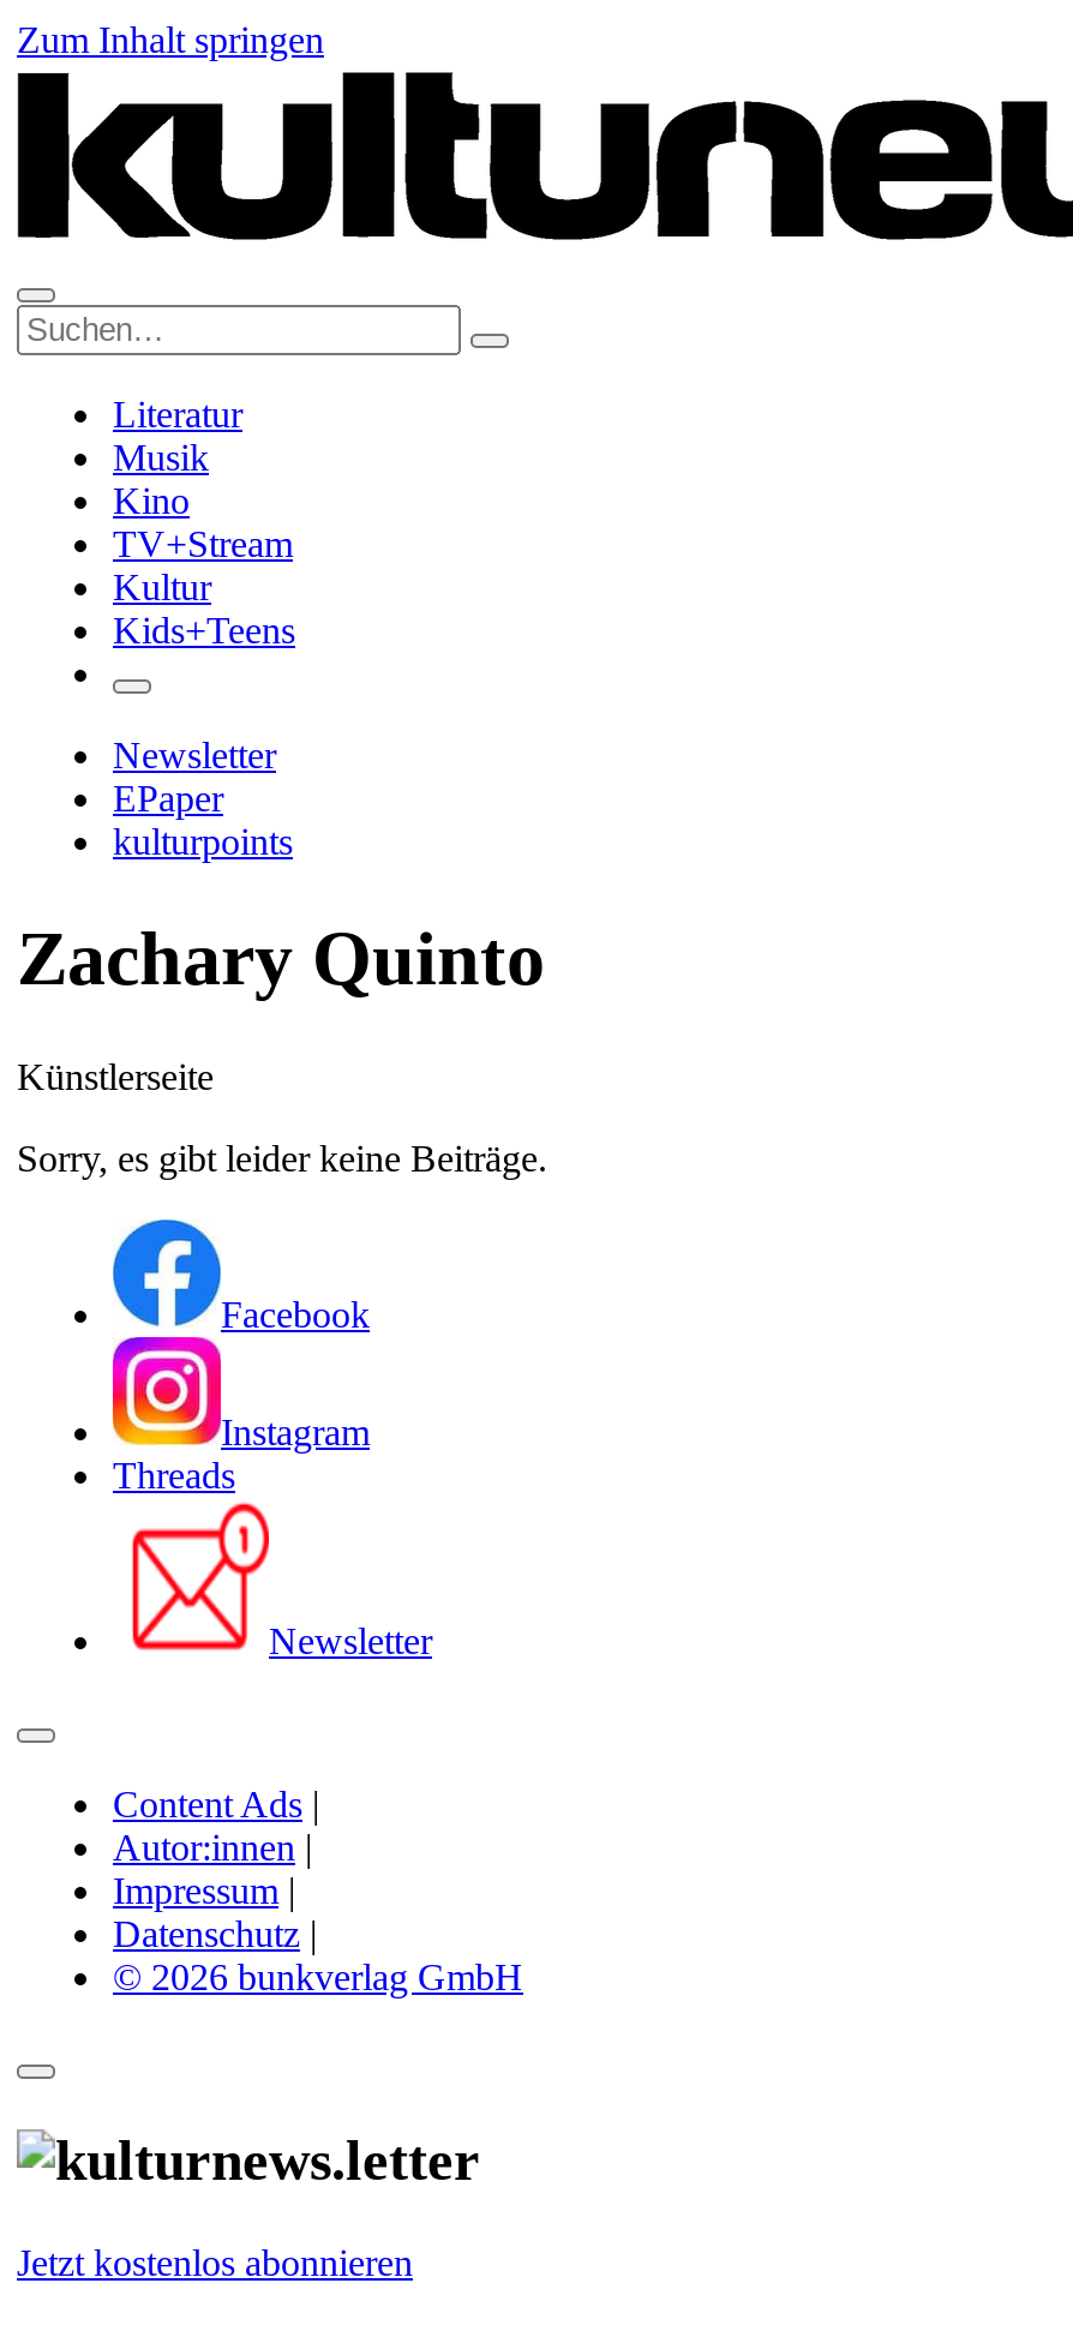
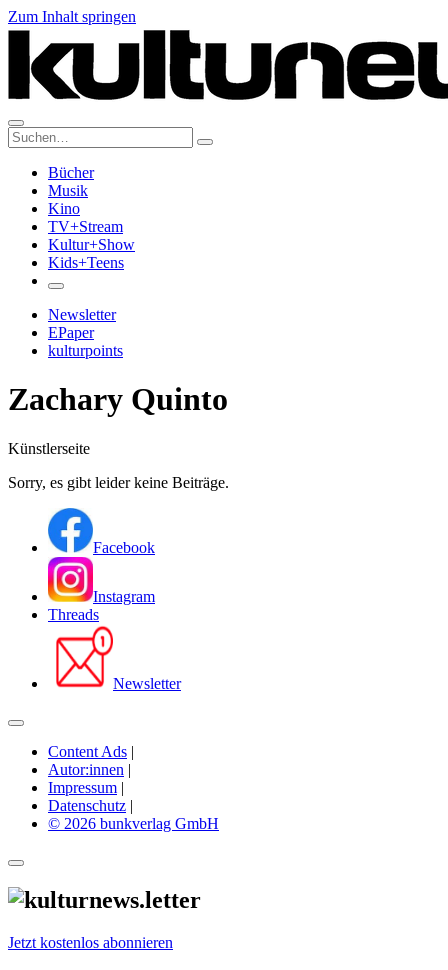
[113,394,242,435] Literatur -> [48,164,94,181] Bücher
[113,567,211,607] Kultur -> [48,236,135,253] Kultur+Show

